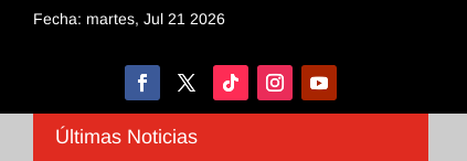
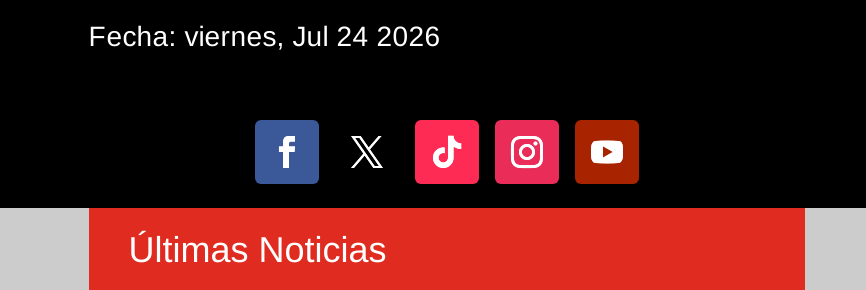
[33,10,225,28] Fecha: martes, Jul 21 2026 -> [89,20,441,52] Fecha: viernes, Jul 24 2026

